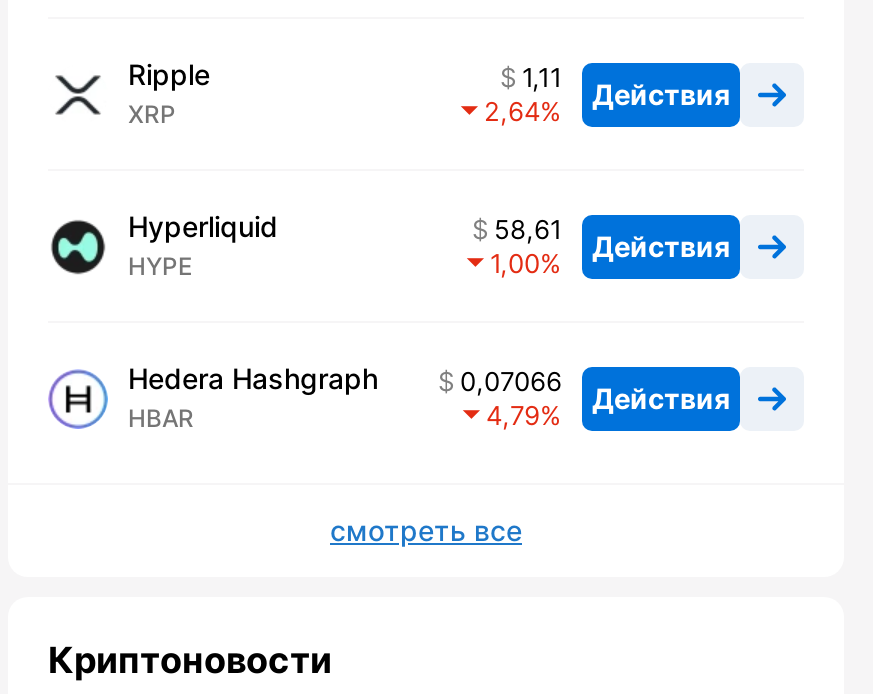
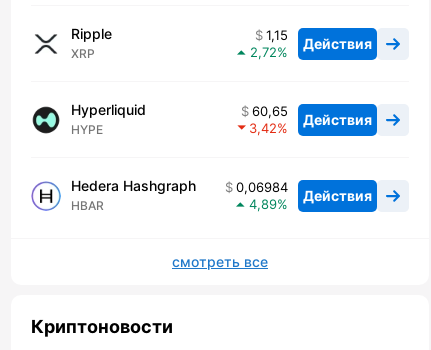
[522,62,730,111] 1,11 Действия -> [266,27,372,52] 1,15 Действия
[484,96,540,128] 2,64 -> [250,44,277,60] 2,72
[494,214,730,263] 58,61 Действия -> [252,103,372,128] 60,65 Действия
[490,248,540,280] 1,00 -> [249,120,277,136] 3,42
[460,366,730,415] 0,07066 Действия -> [236,179,372,204] 0,06984 Действия
[486,400,540,432] 4,79 -> [249,196,277,212] 4,89

